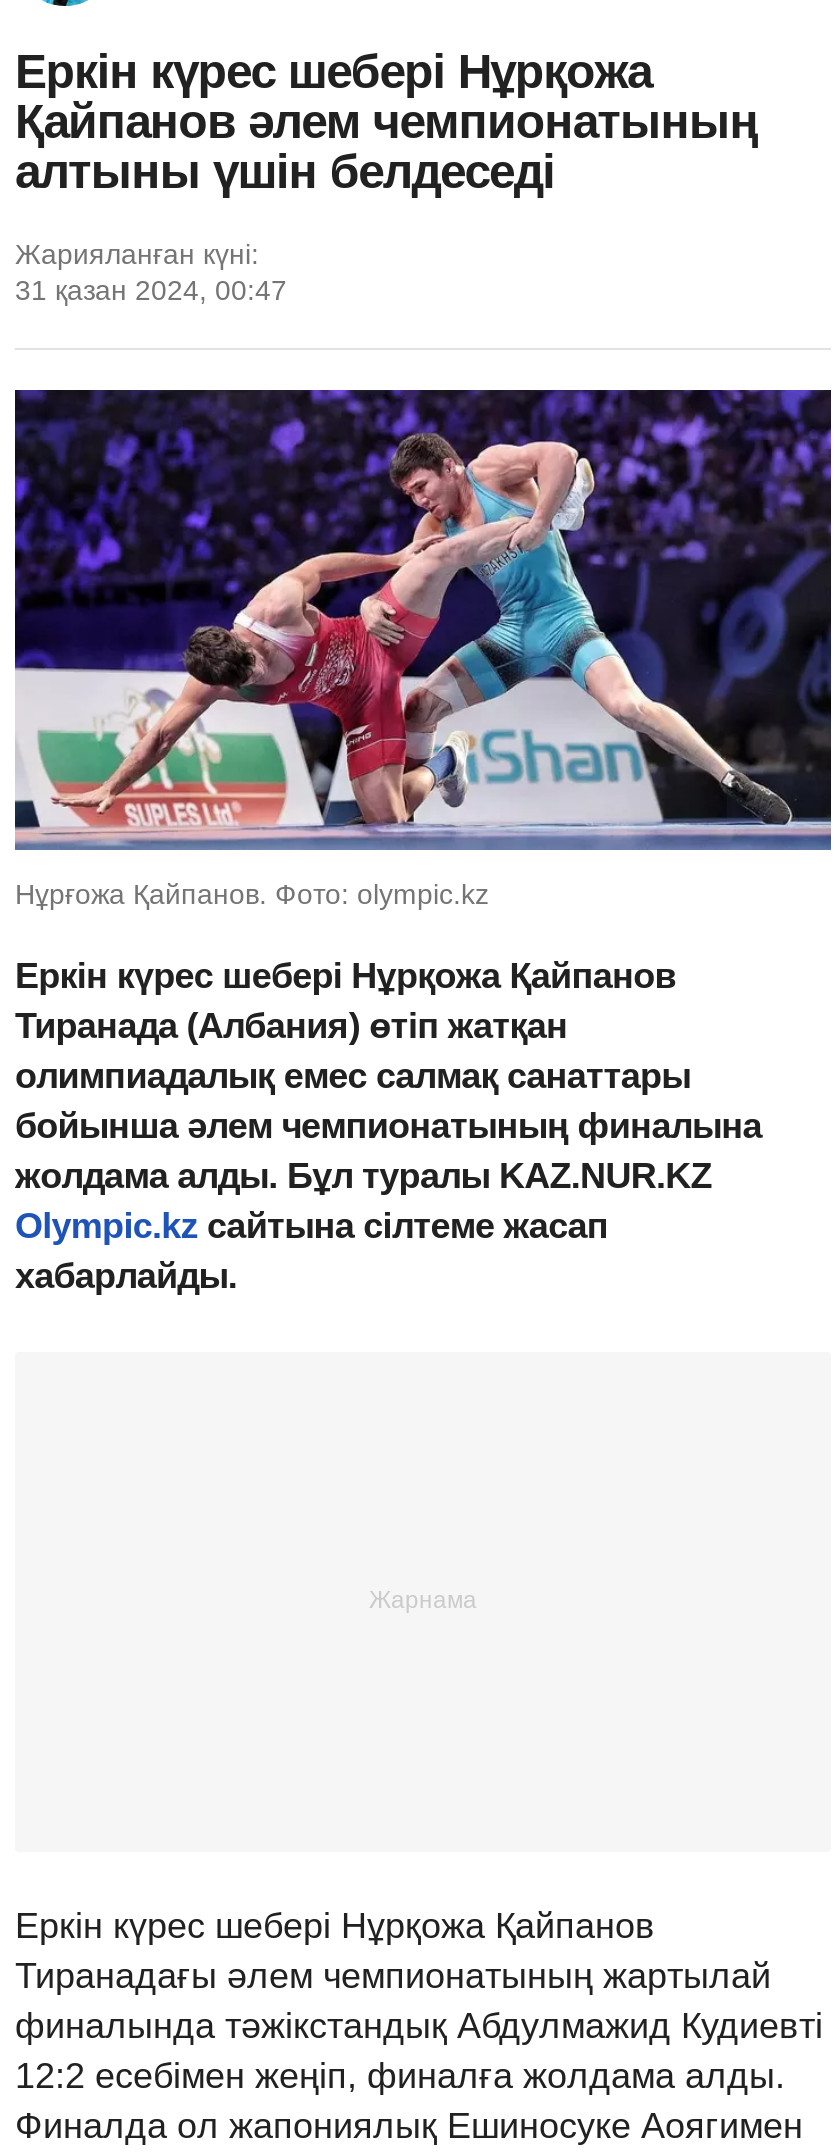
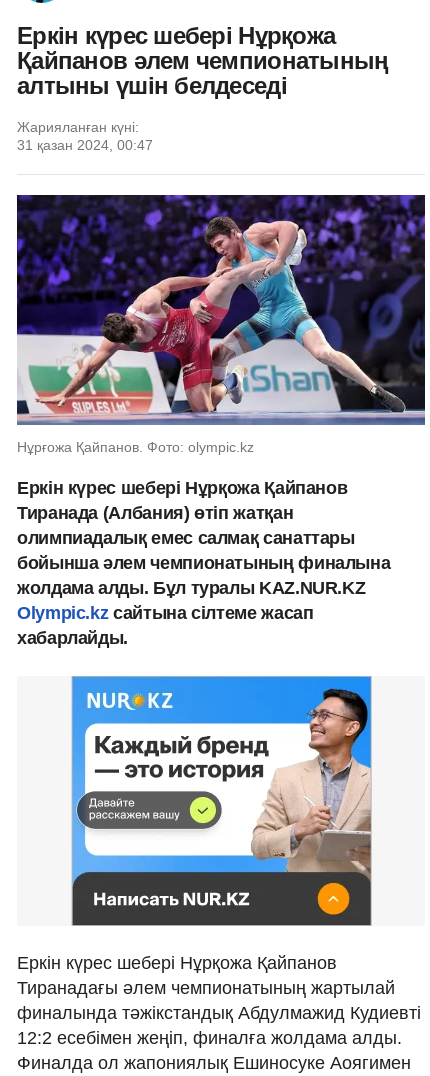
none -> [71,675,372,926] [image]

